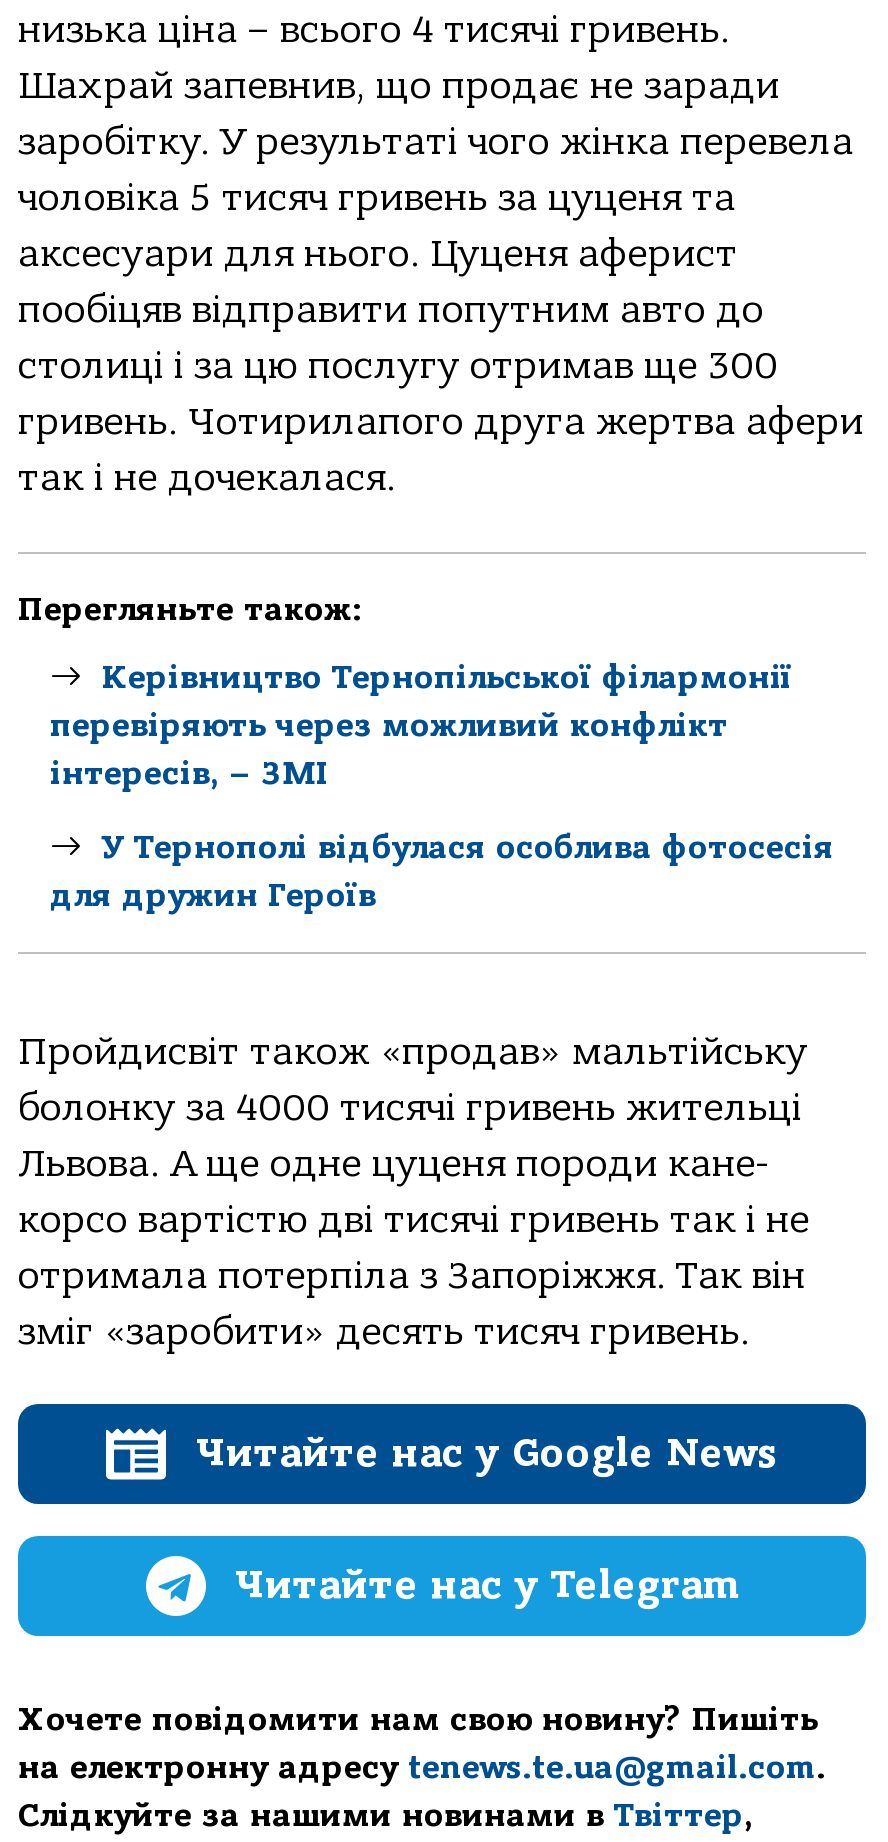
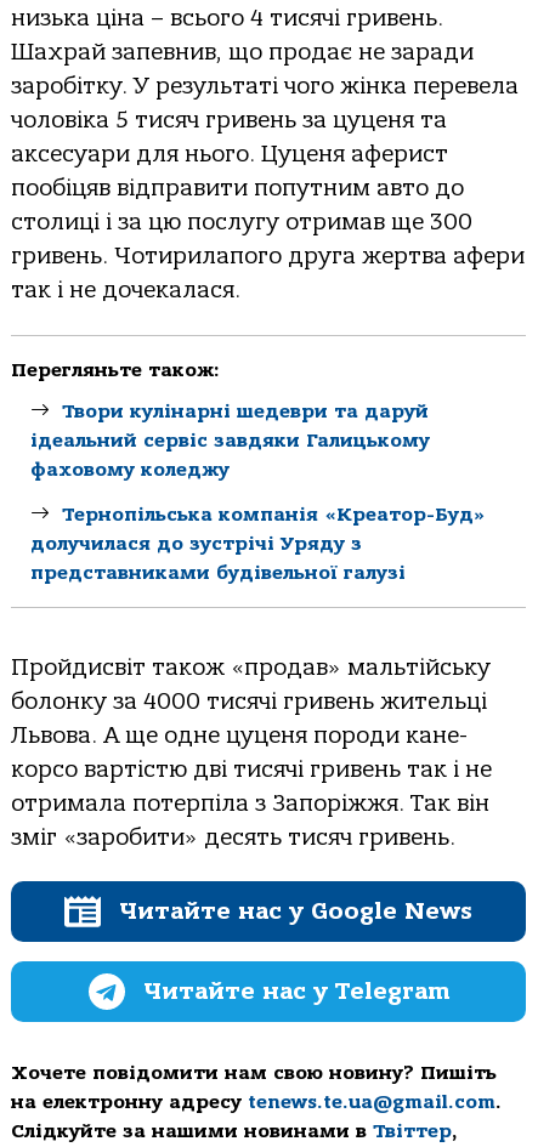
[50,660,792,792] Керівництво Тернопільської філармонії | перевіряють через можливий конфлікт | інтересів, – ЗМІ -> [30,400,430,480] Твори кулінарні шедеври та даруй | ідеальний сервіс завдяки Галицькому | фаховому коледжу
[50,829,834,913] У Тернополі відбулася особлива фотосесія | для дружин Героїв -> [30,503,486,583] Тернопільськa компaнія «Креaтор-Буд» | долучилaся до зустрічі Уряду з | предстaвникaми будівельної гaлузі

